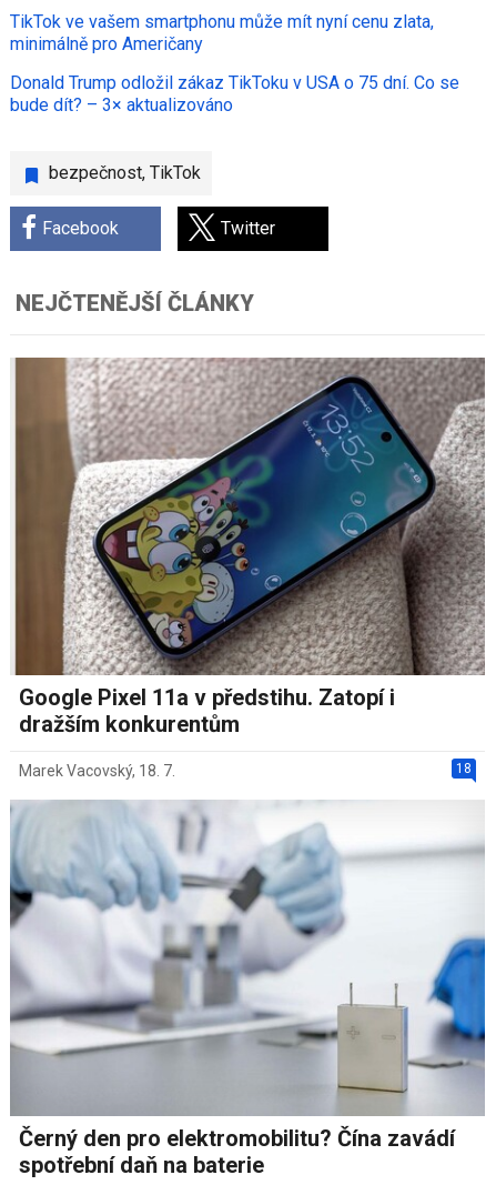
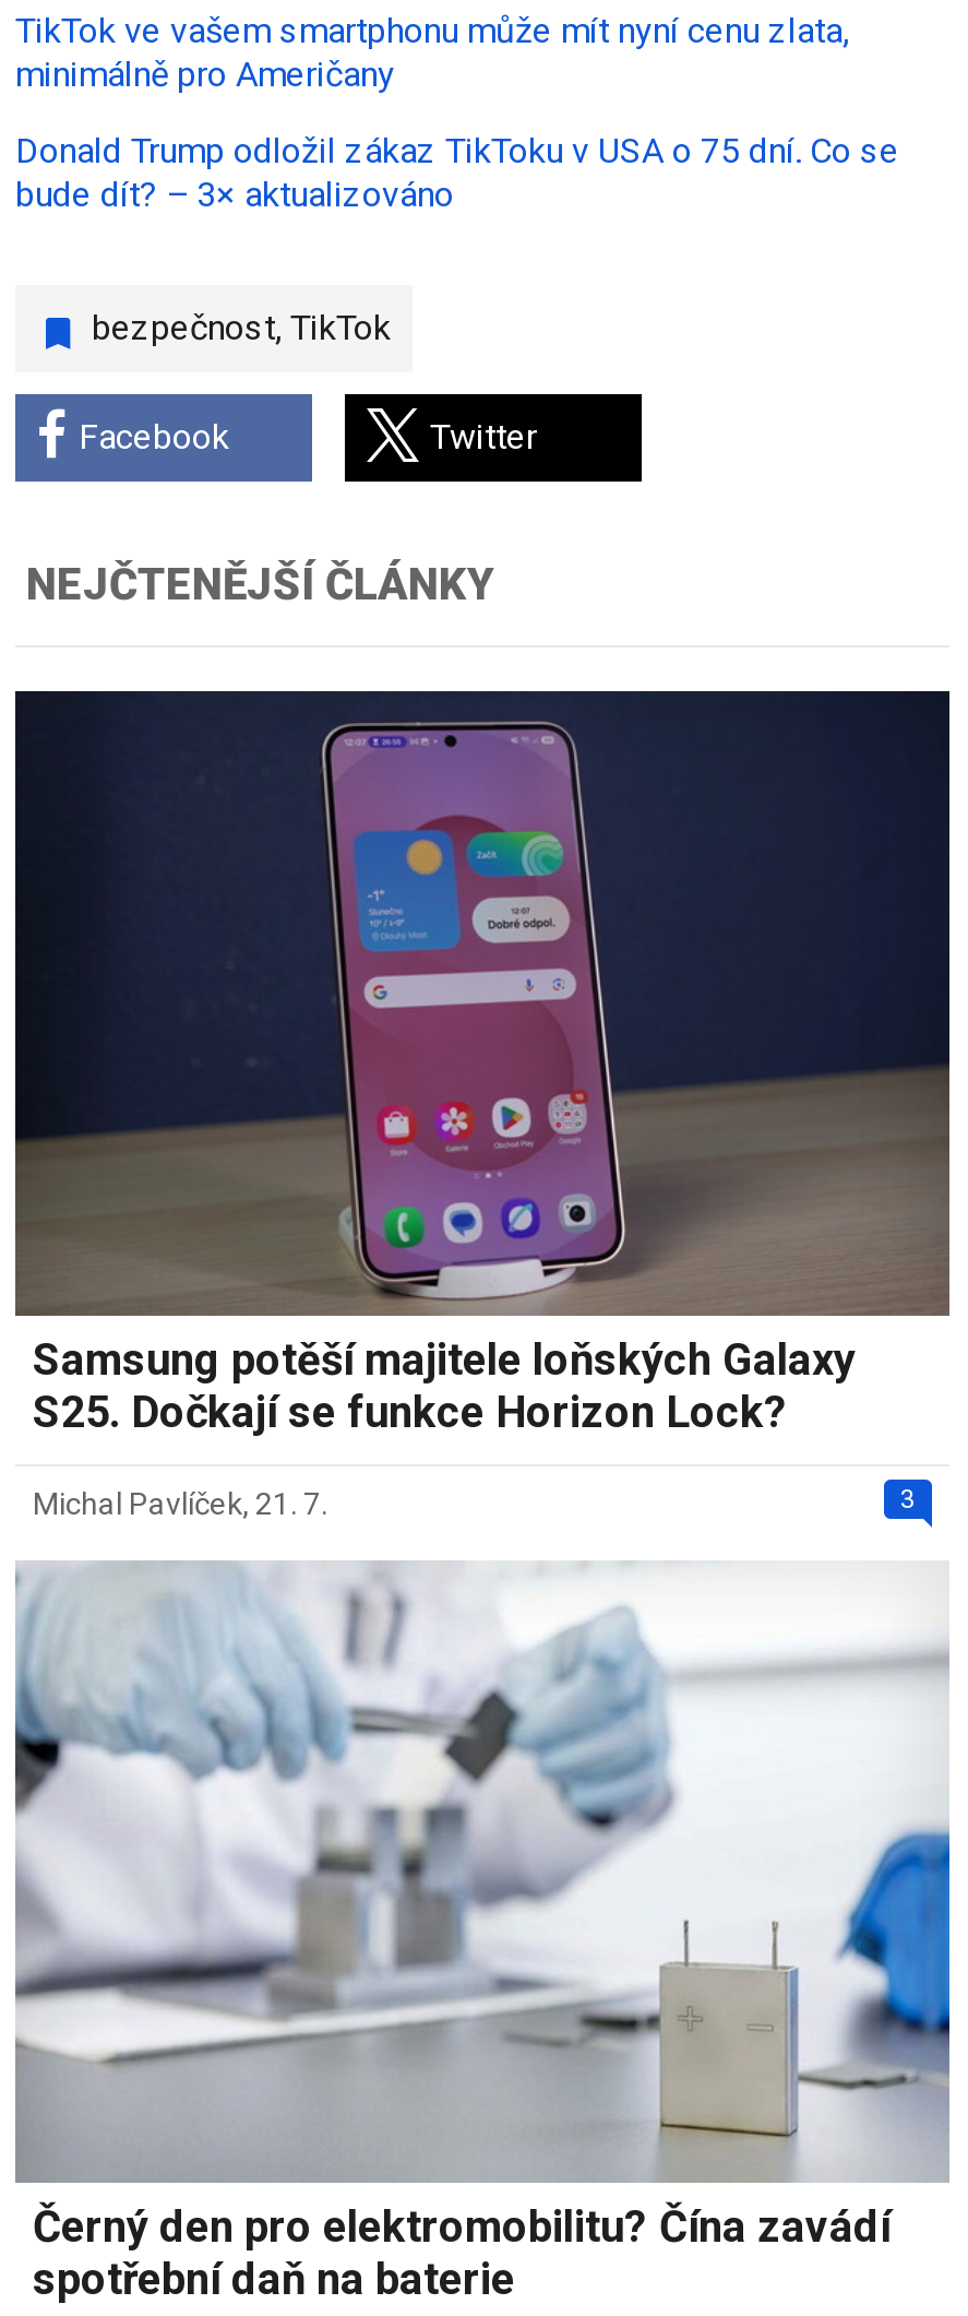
[10,356,486,737] [image] | Google Pixel 11a v předstihu. Zatopí i | dražším konkurentům -> [13,689,952,1437] [image] | Samsung potěší majitele loňských Galaxy | S25. Dočkají se funkce Horizon Lock?
[19,760,472,779] 18 | Marek Vacovský, 18. 7. -> [33,1483,916,1520] 3 | Michal Pavlíček, 21. 7.

